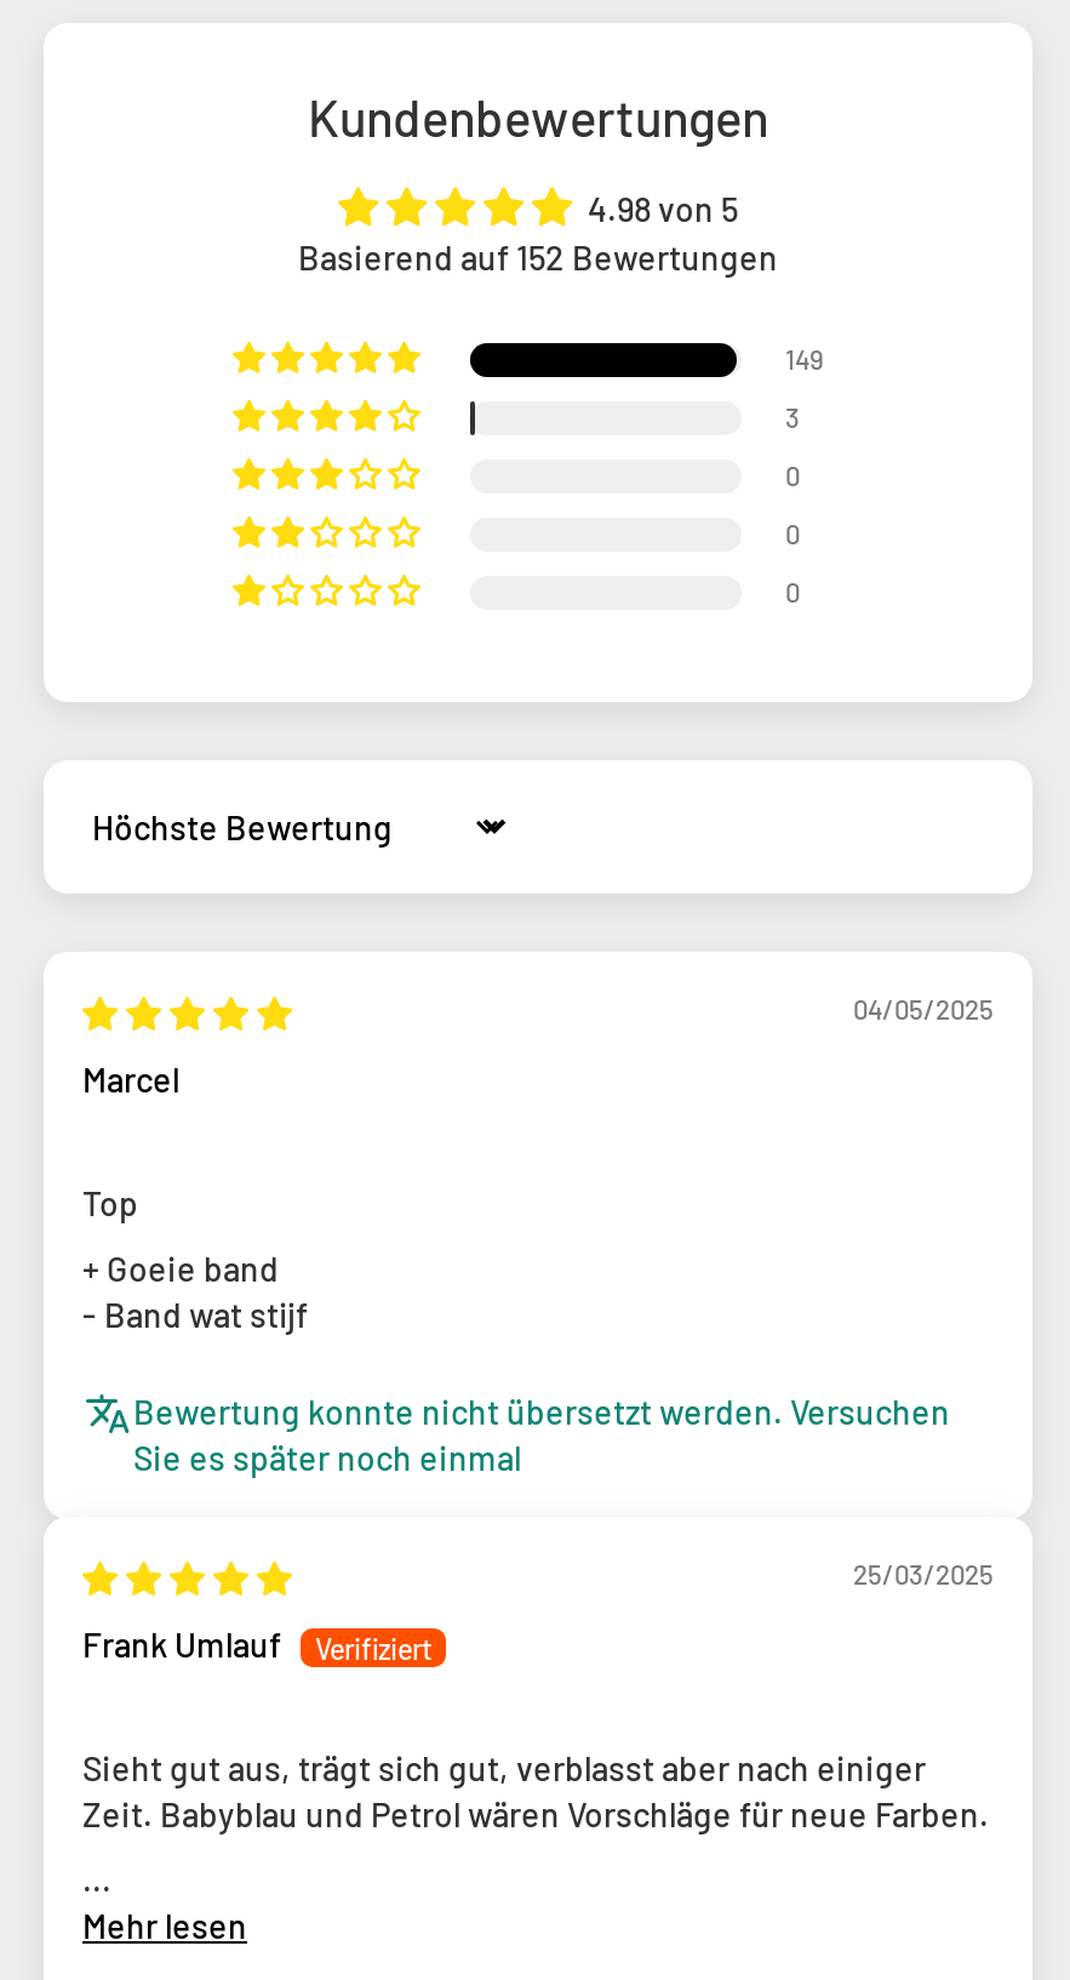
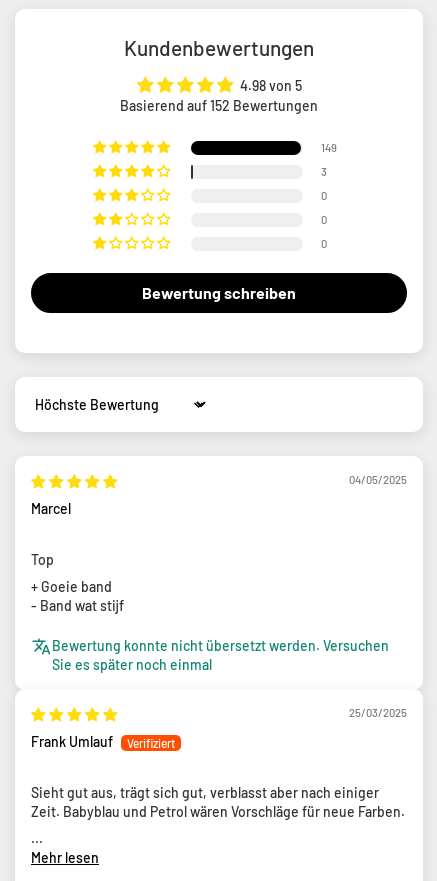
none -> [142,282,296,301] Bewertung schreiben

